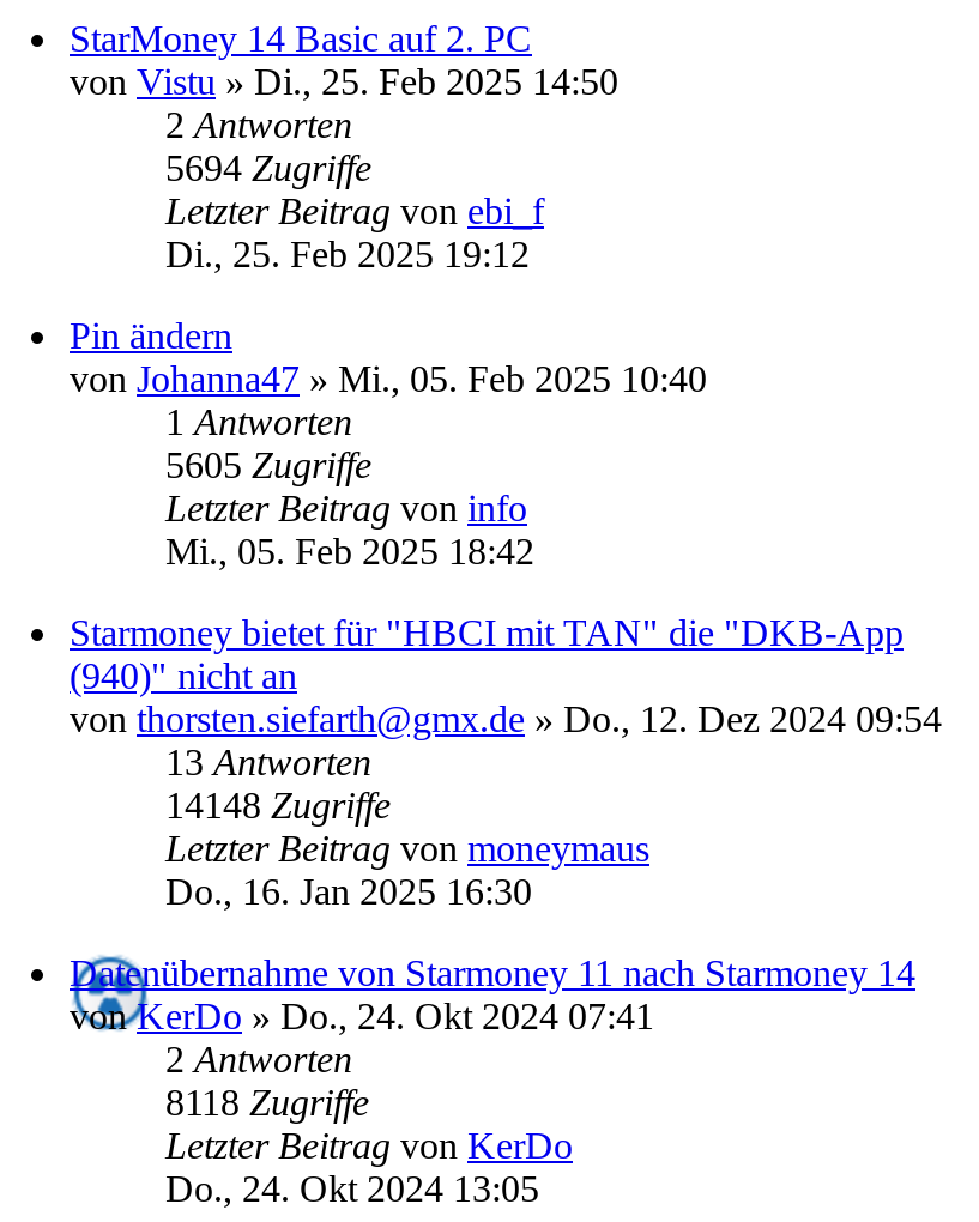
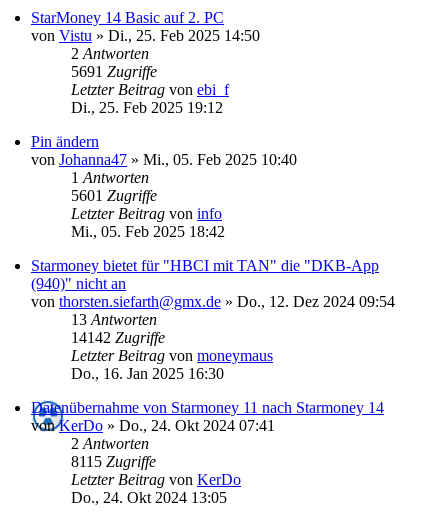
[165,147,371,188] 5694 Zugriffe -> [71,63,157,80] 5691 Zugriffe
[165,444,371,485] 5605 Zugriffe -> [71,187,157,204] 5601 Zugriffe
[165,784,391,825] 14148 Zugriffe -> [71,329,165,346] 14142 Zugriffe
[165,1082,369,1122] 8118 Zugriffe -> [71,453,156,470] 8115 Zugriffe

